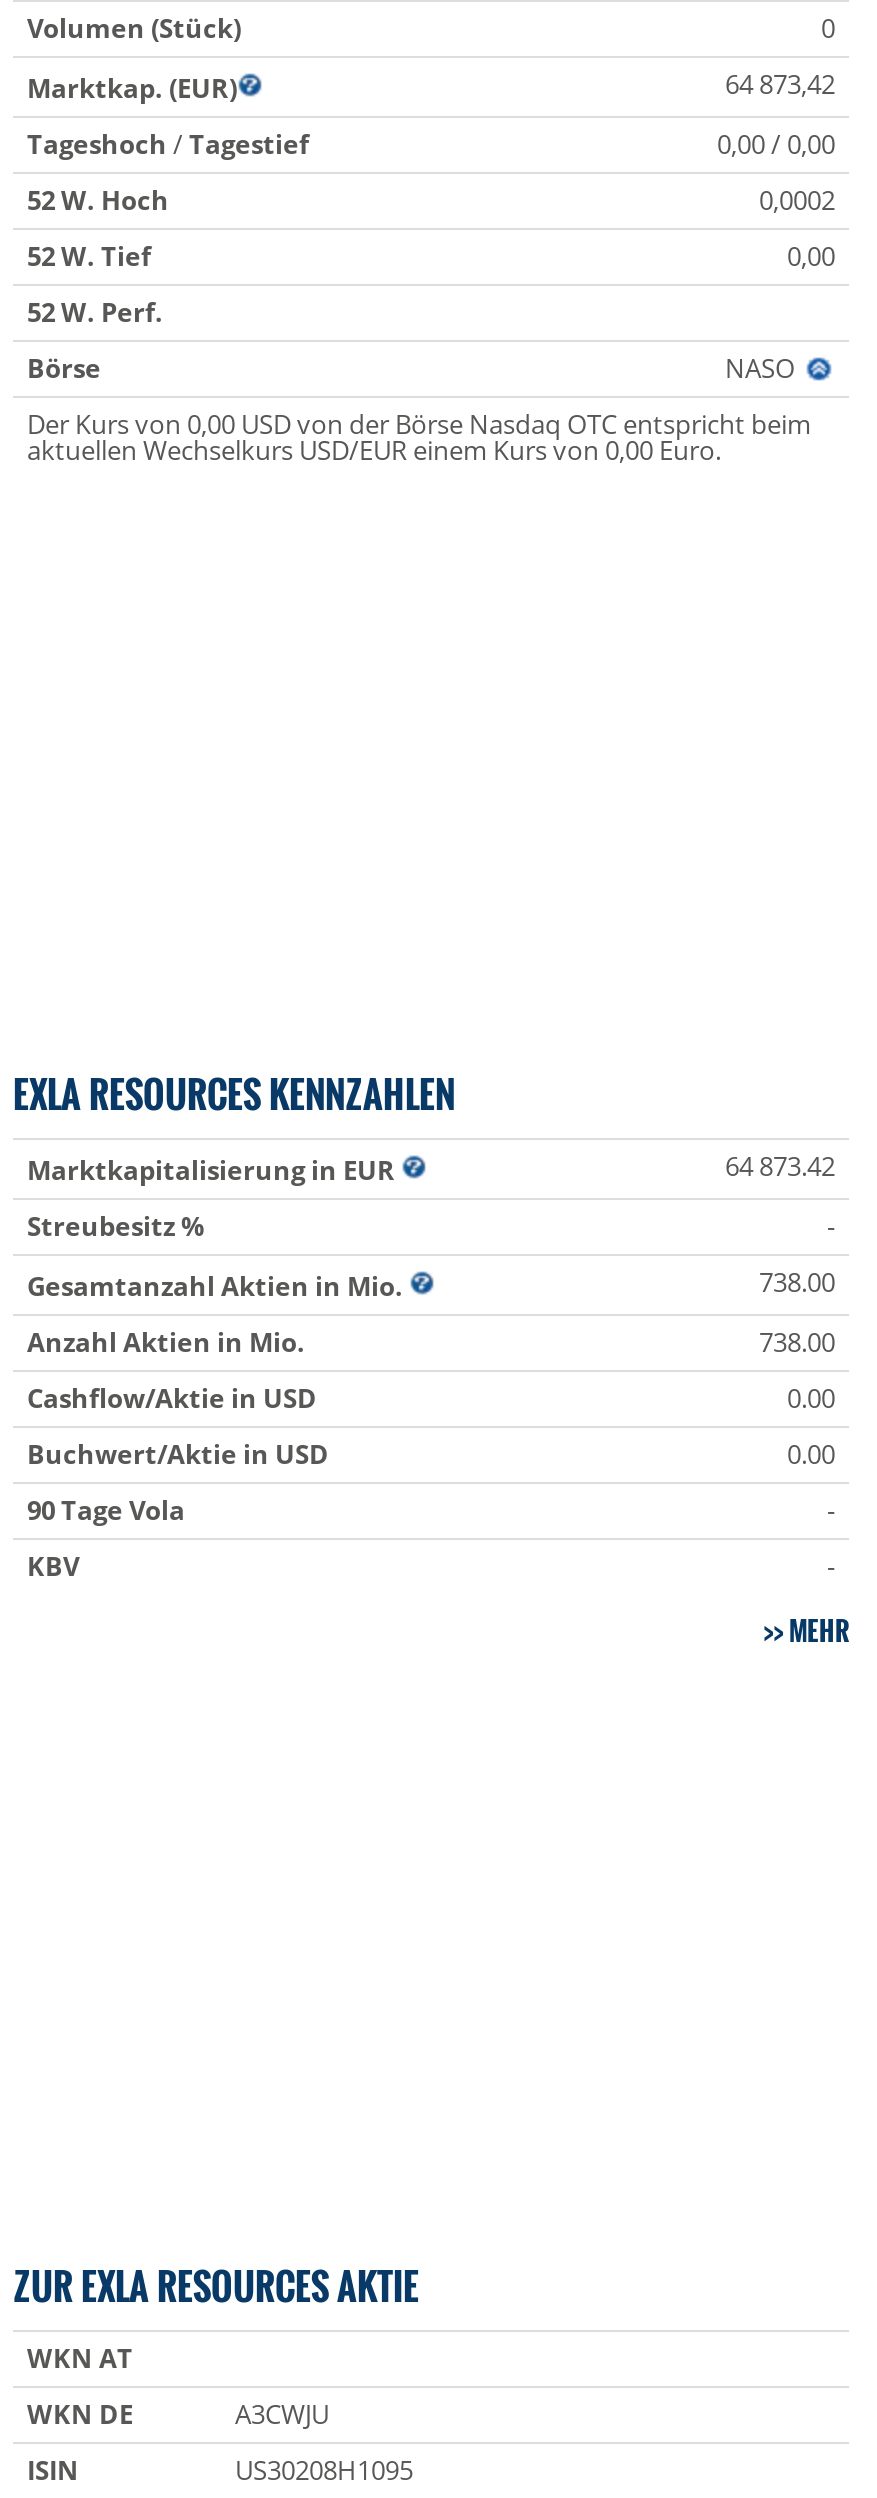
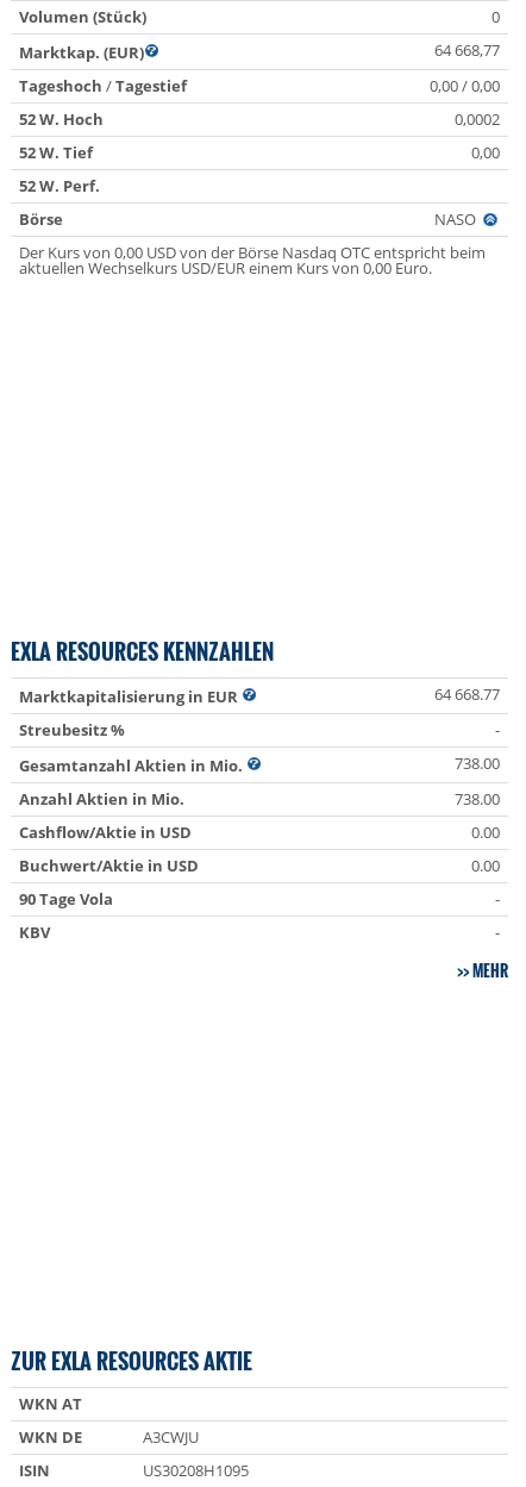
[725,66,835,102] 64 873,42 -> [434,39,500,61] 64 668,77
[725,1148,835,1184] 64 873.42 -> [434,683,500,705] 64 668.77

